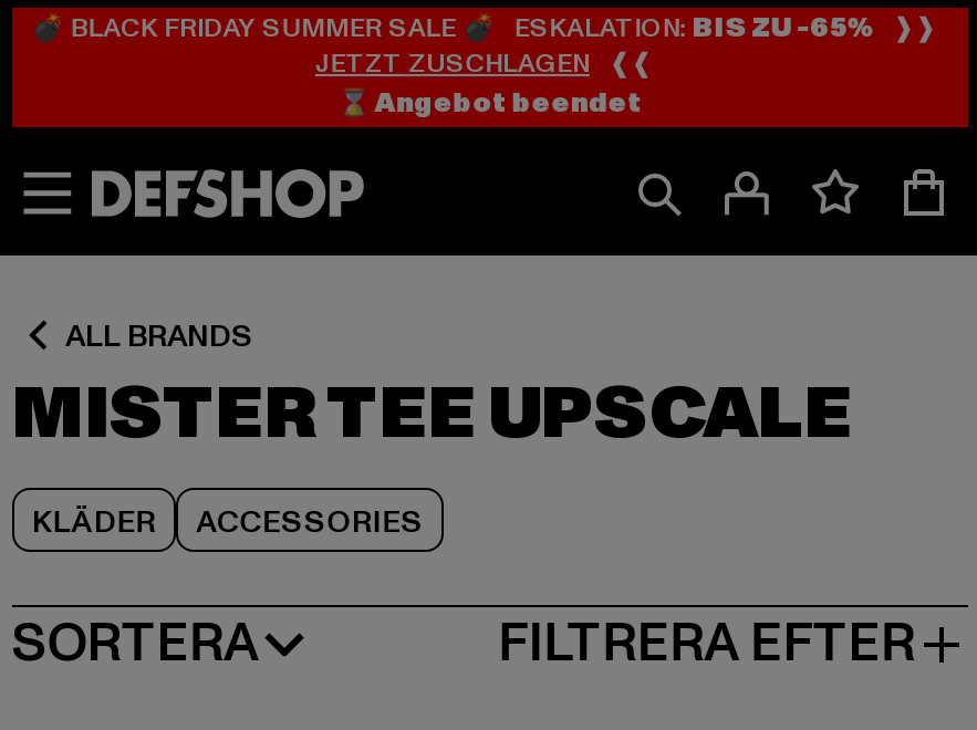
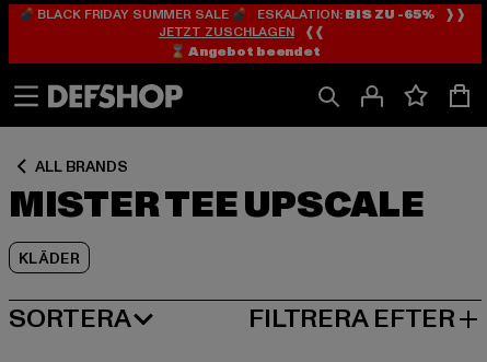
[196,501,424,543] ACCESSORIES -> none

